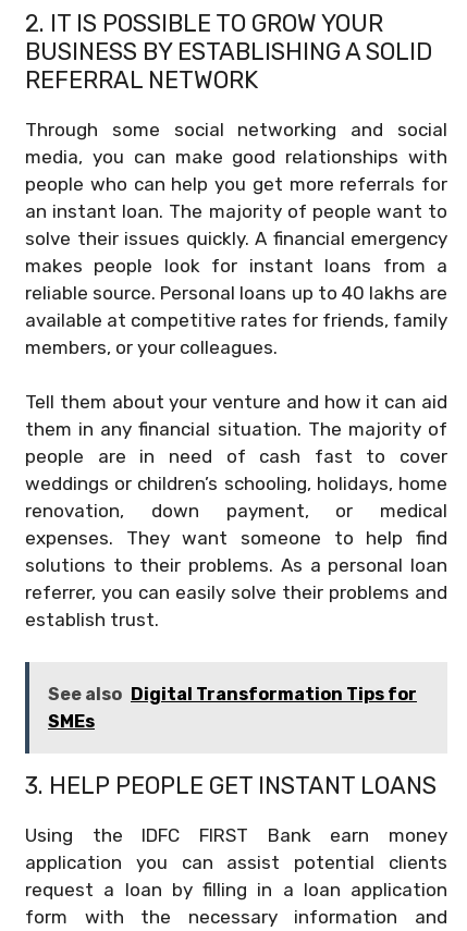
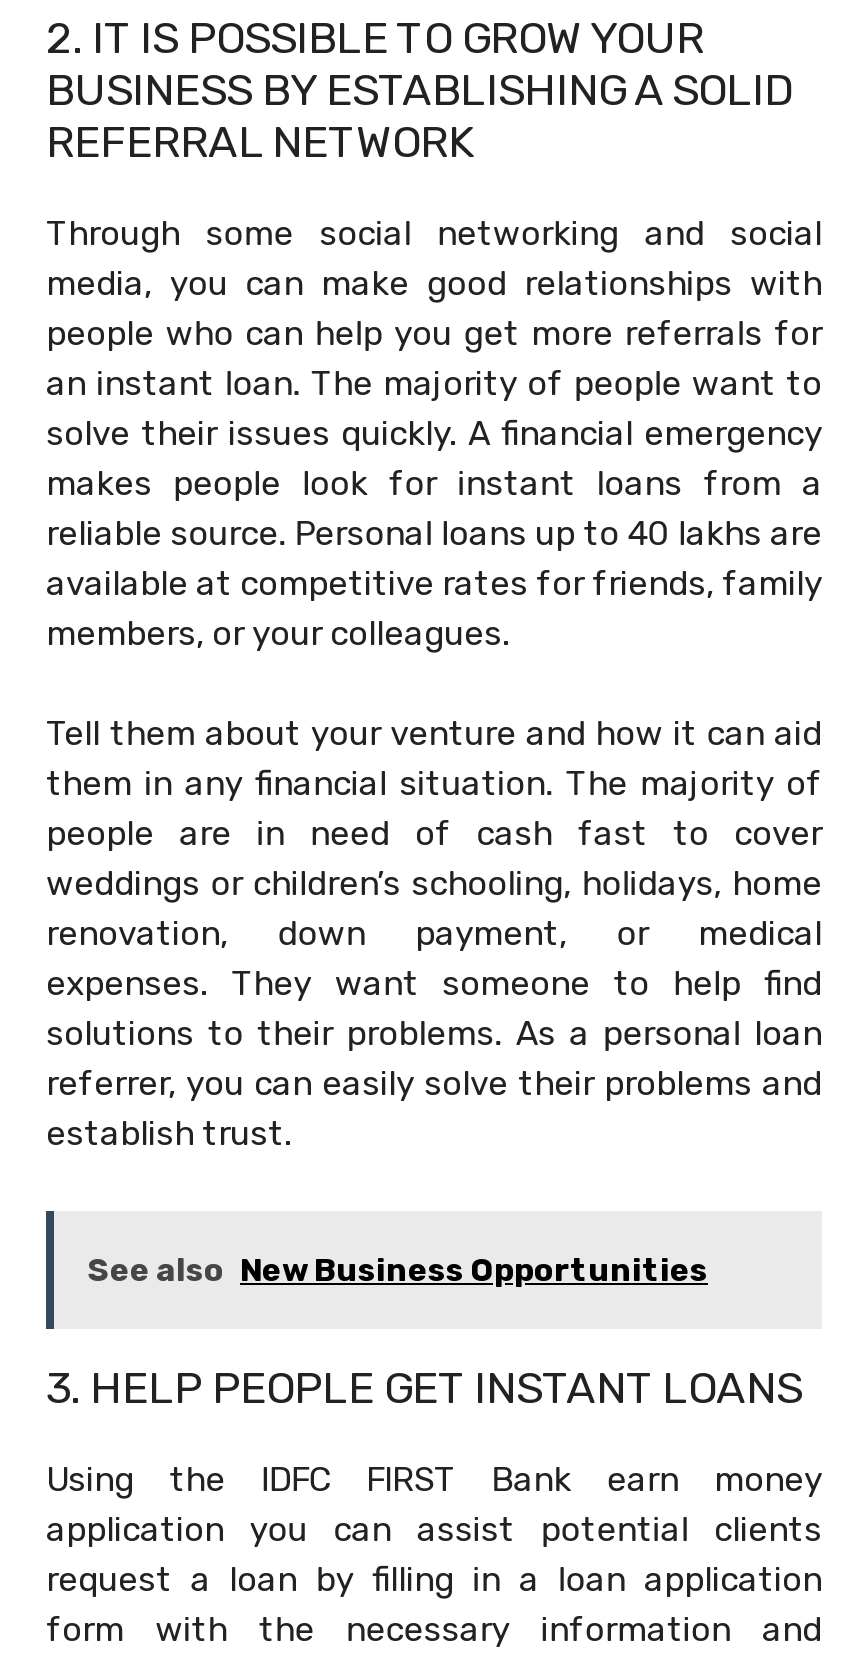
[48,683,417,731] See also Digital Transformation Tips for | SMEs -> [88,1250,708,1288] See also New Business Opportunities

